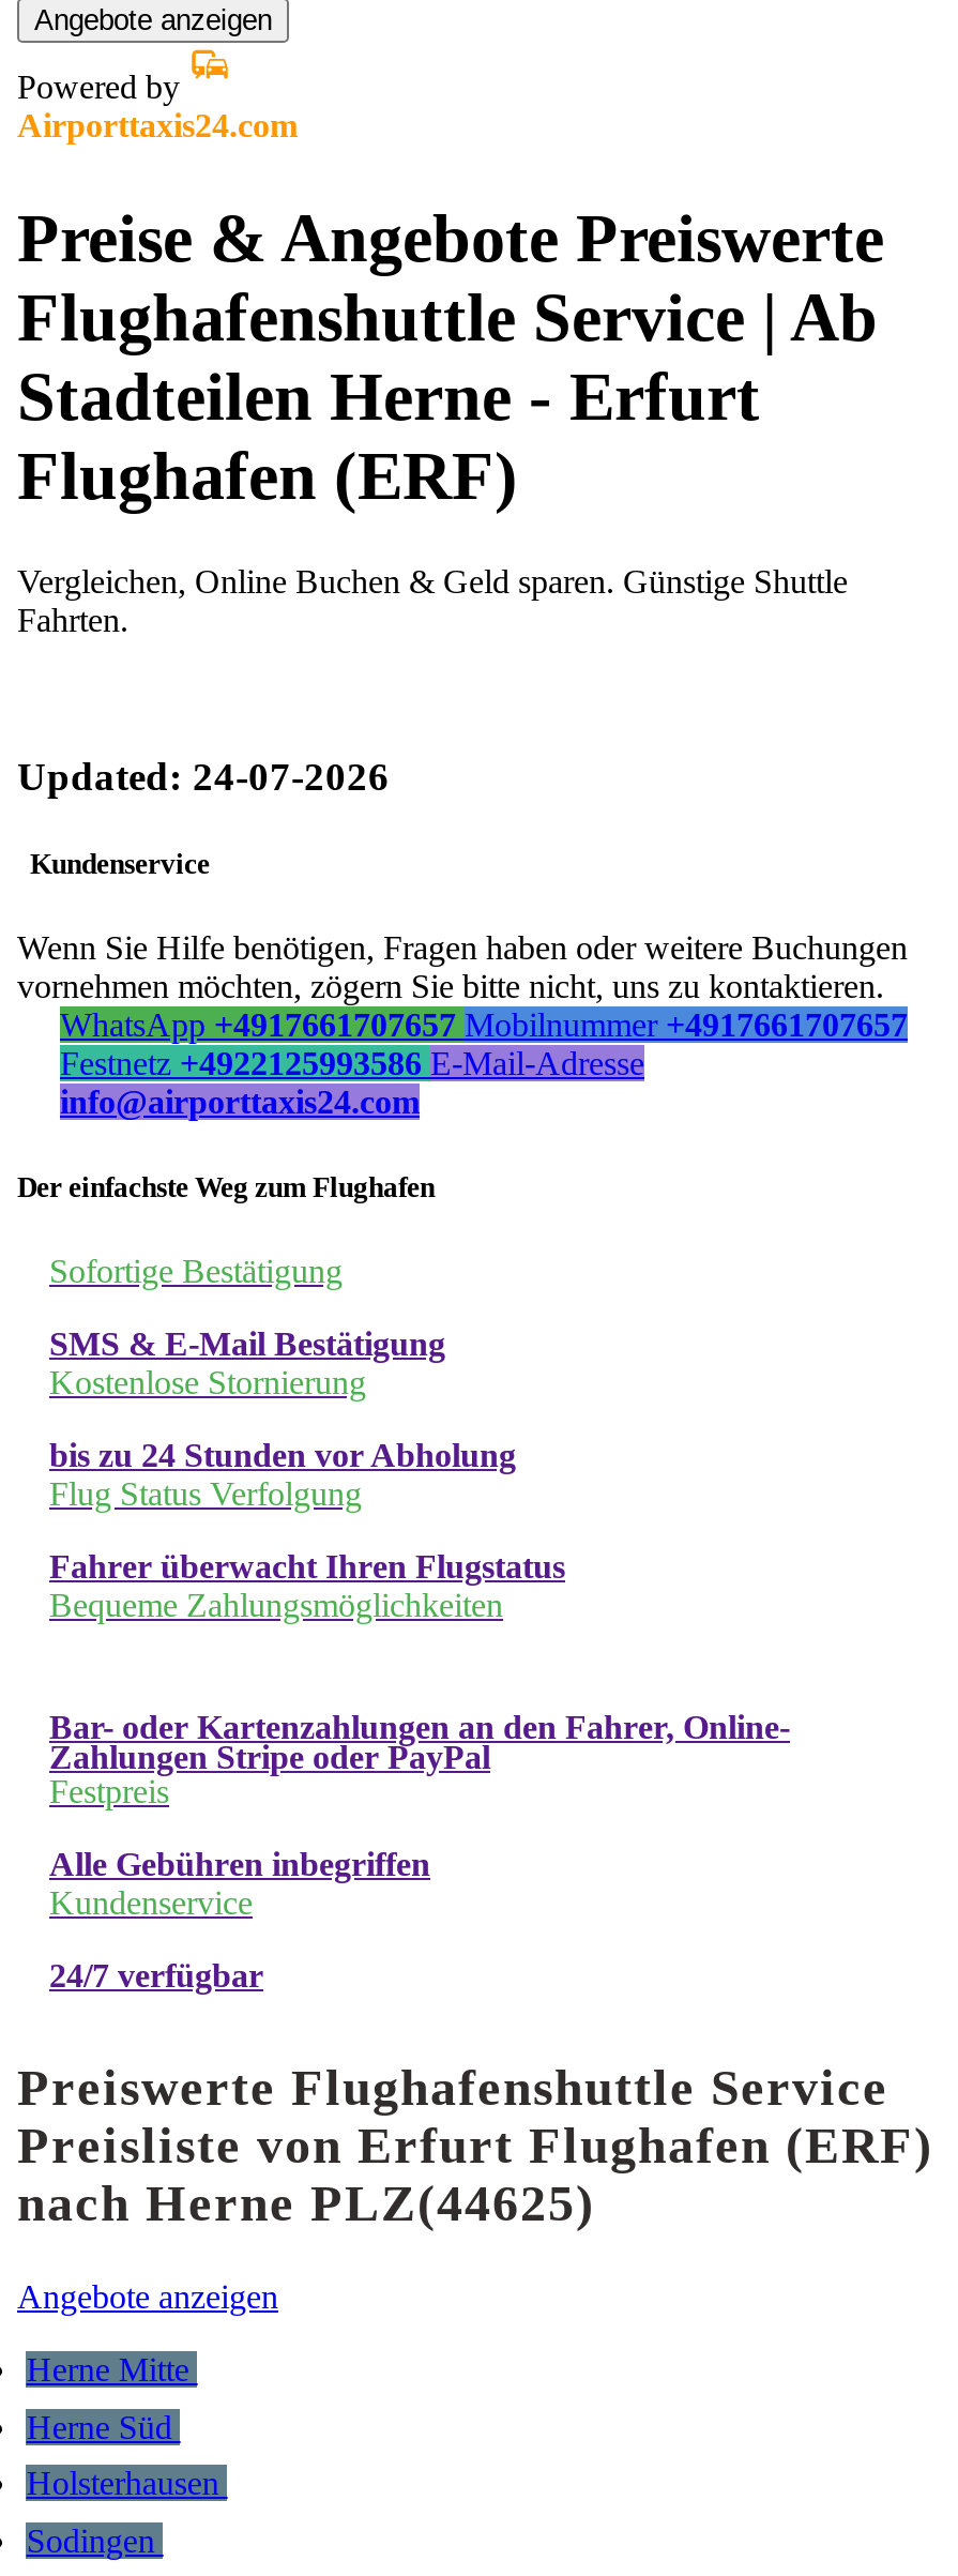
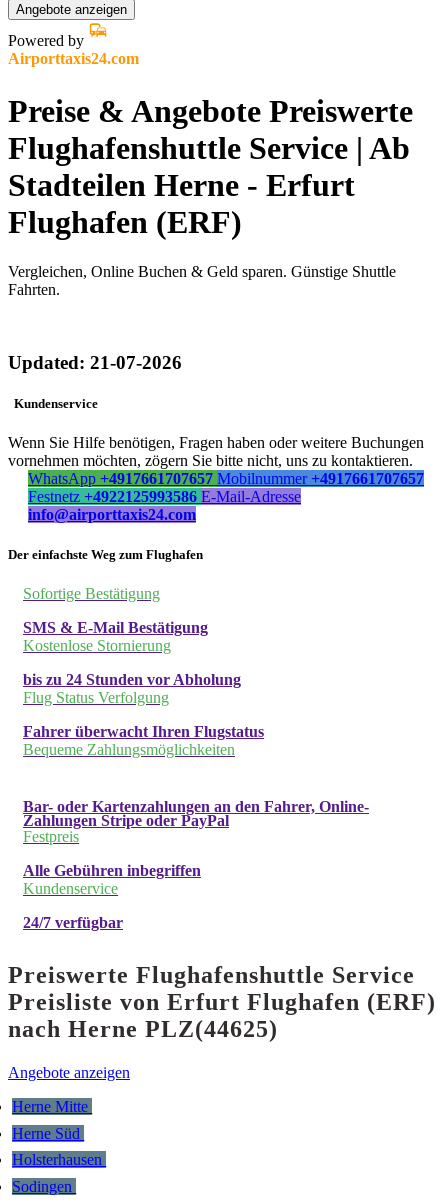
[17,754,390,799] Updated: 24-07-2026 -> [8,352,182,373] Updated: 21-07-2026

